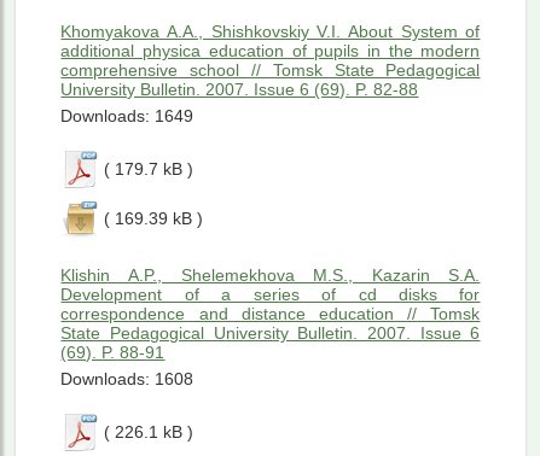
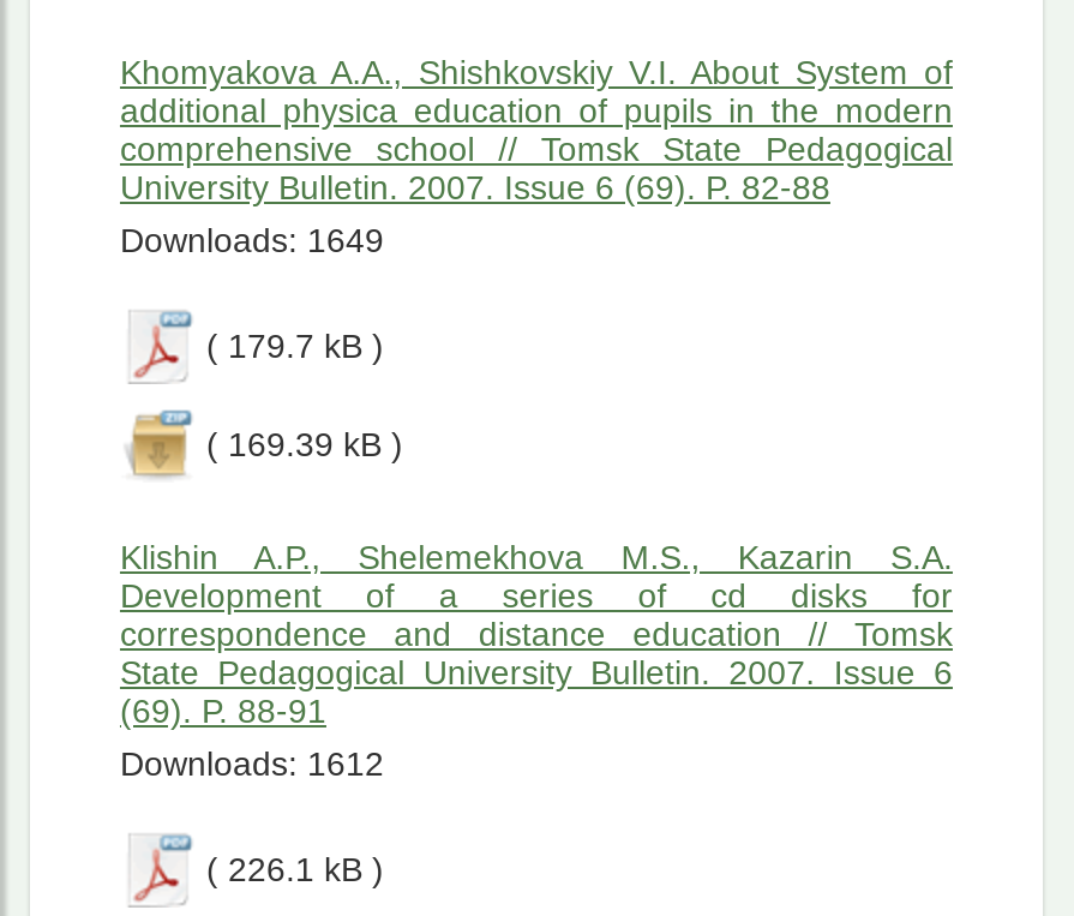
[61,369,194,388] Downloads: 1608 -> [120,744,384,783] Downloads: 1612

